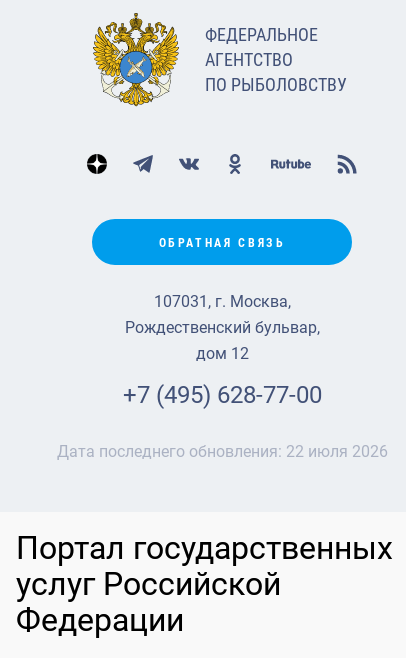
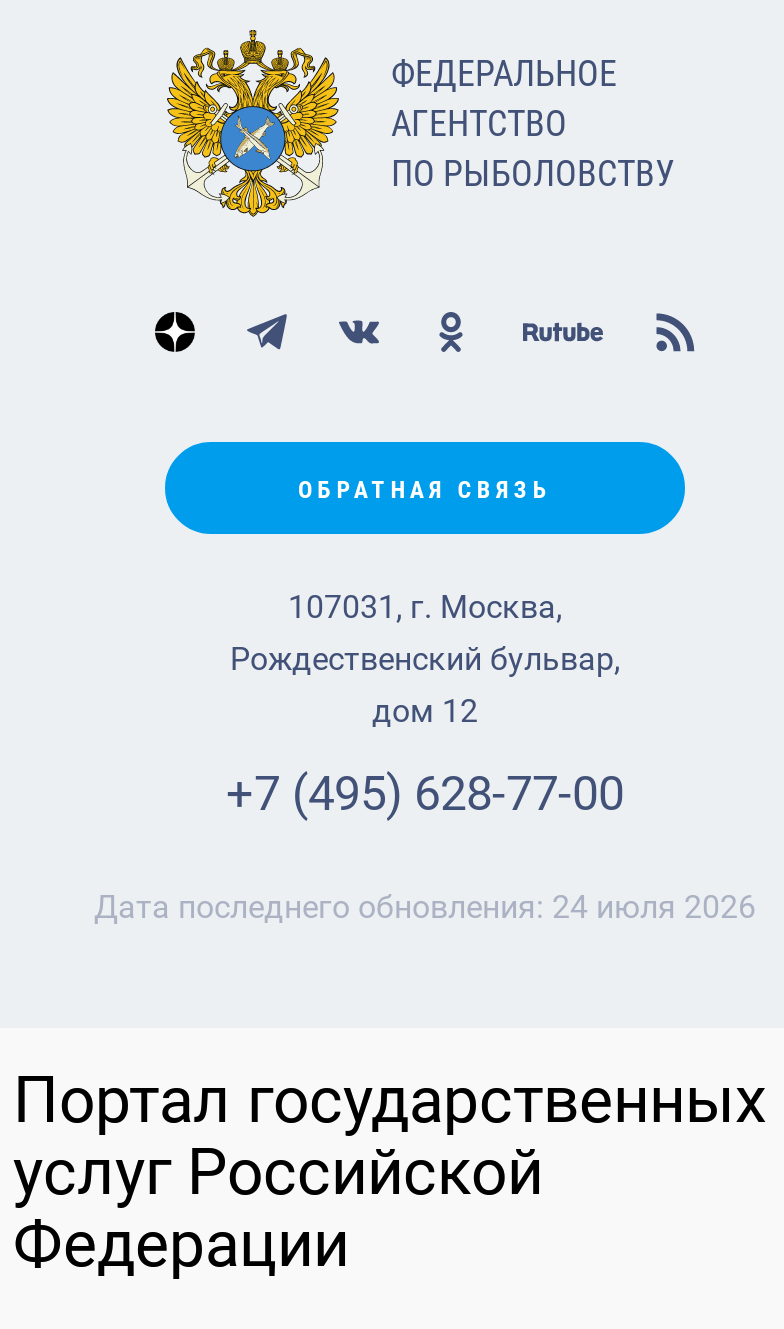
[56,442,387,461] Дата последнего обновления: 22 июля 2026 -> [94,888,756,926] Дата последнего обновления: 24 июля 2026

